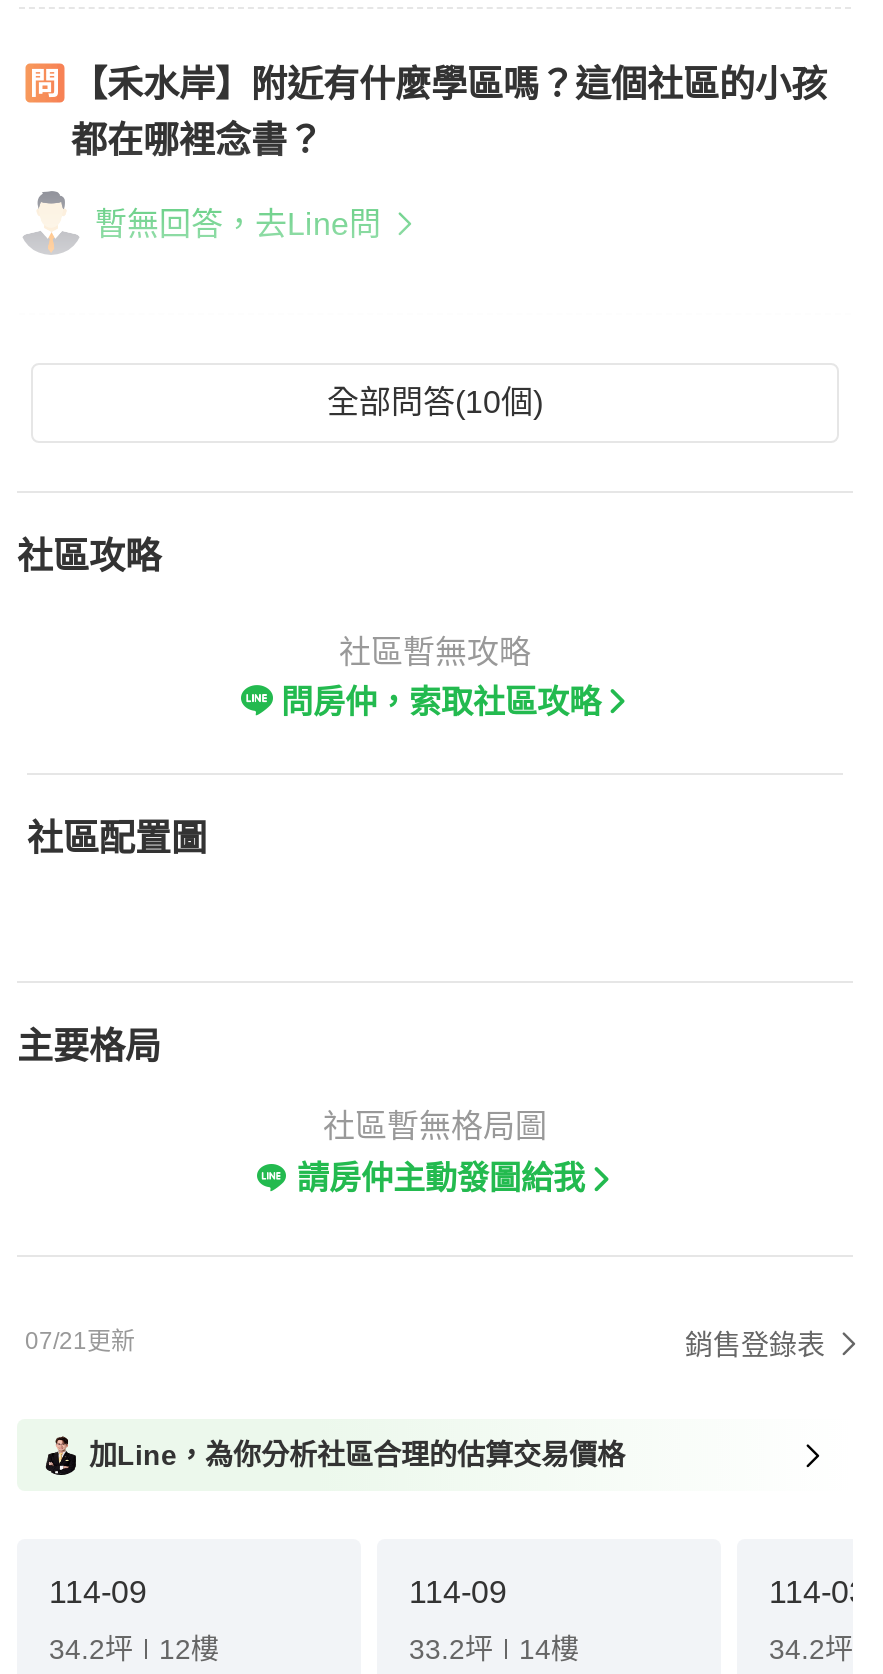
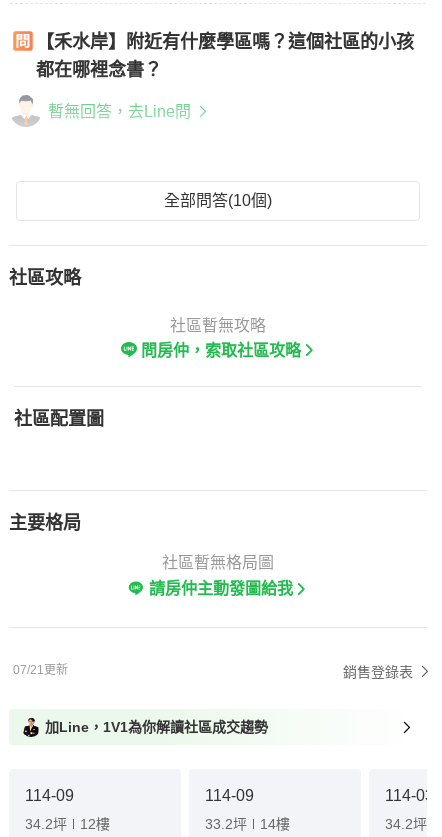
[89,1439,625,1471] 加Line，為你分析社區合理的估算交易價格 -> [45,719,268,735] 加Line，1V1為你解讀社區成交趨勢

